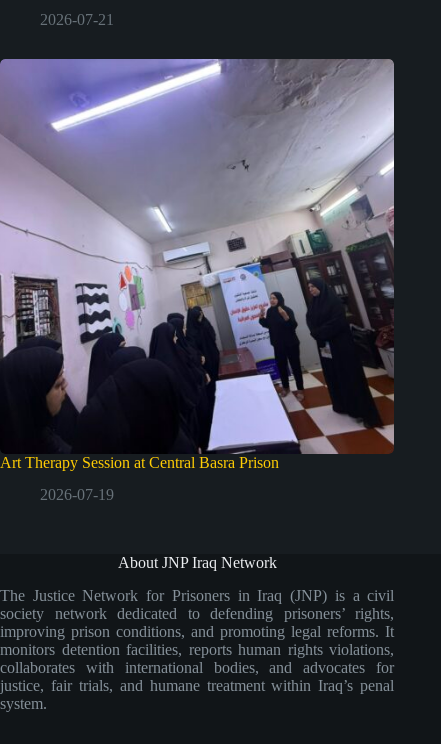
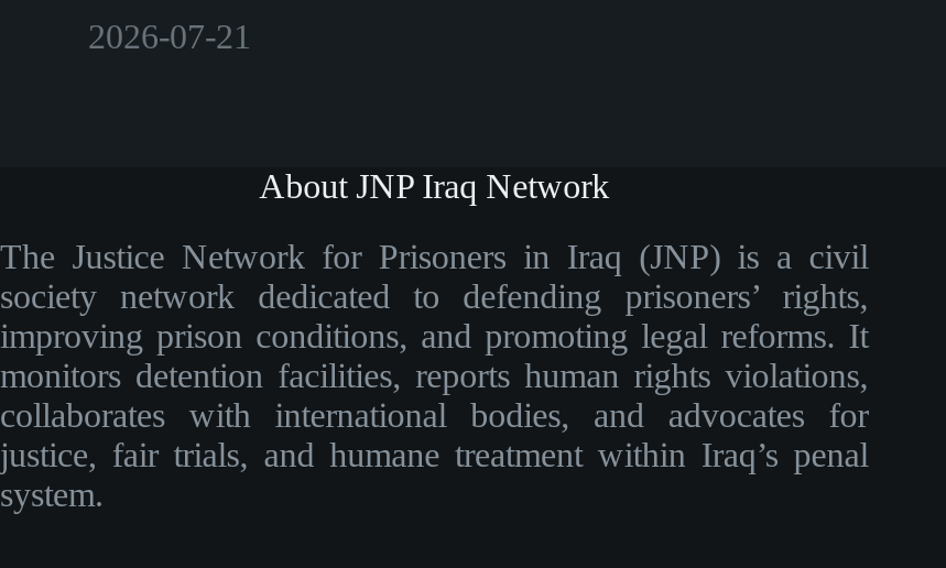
[0,58,395,503] [image] | Art Therapy Session at Central Basra Prison | 2026-07-19 -> none

